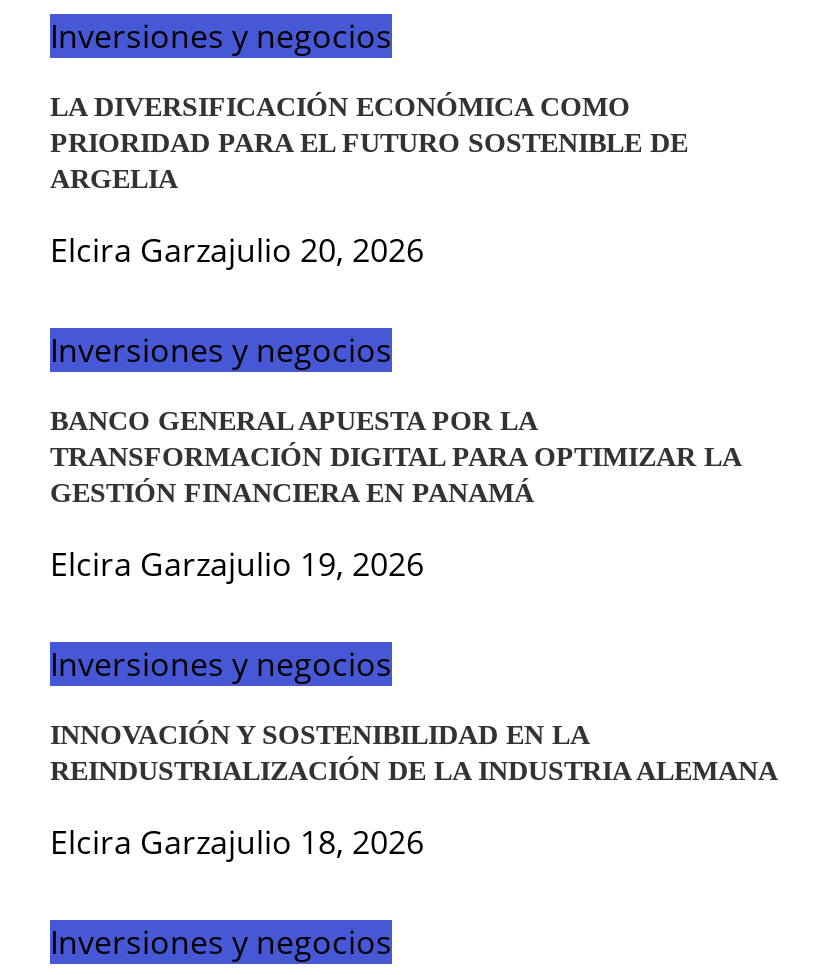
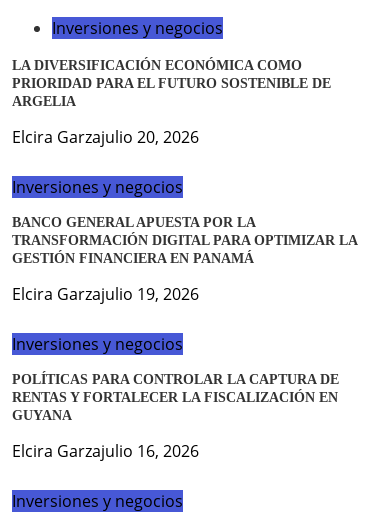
[50,720,778,786] INNOVACIÓN Y SOSTENIBILIDAD EN LA | REINDUSTRIALIZACIÓN DE LA INDUSTRIA ALEMANA -> [12,372,339,423] POLÍTICAS PARA CONTROLAR LA CAPTURA DE | RENTAS Y FORTALECER LA FISCALIZACIÓN EN | GUYANA
[50,820,424,864] Elcira Garzajulio 18, 2026 -> [12,440,199,462] Elcira Garzajulio 16, 2026

